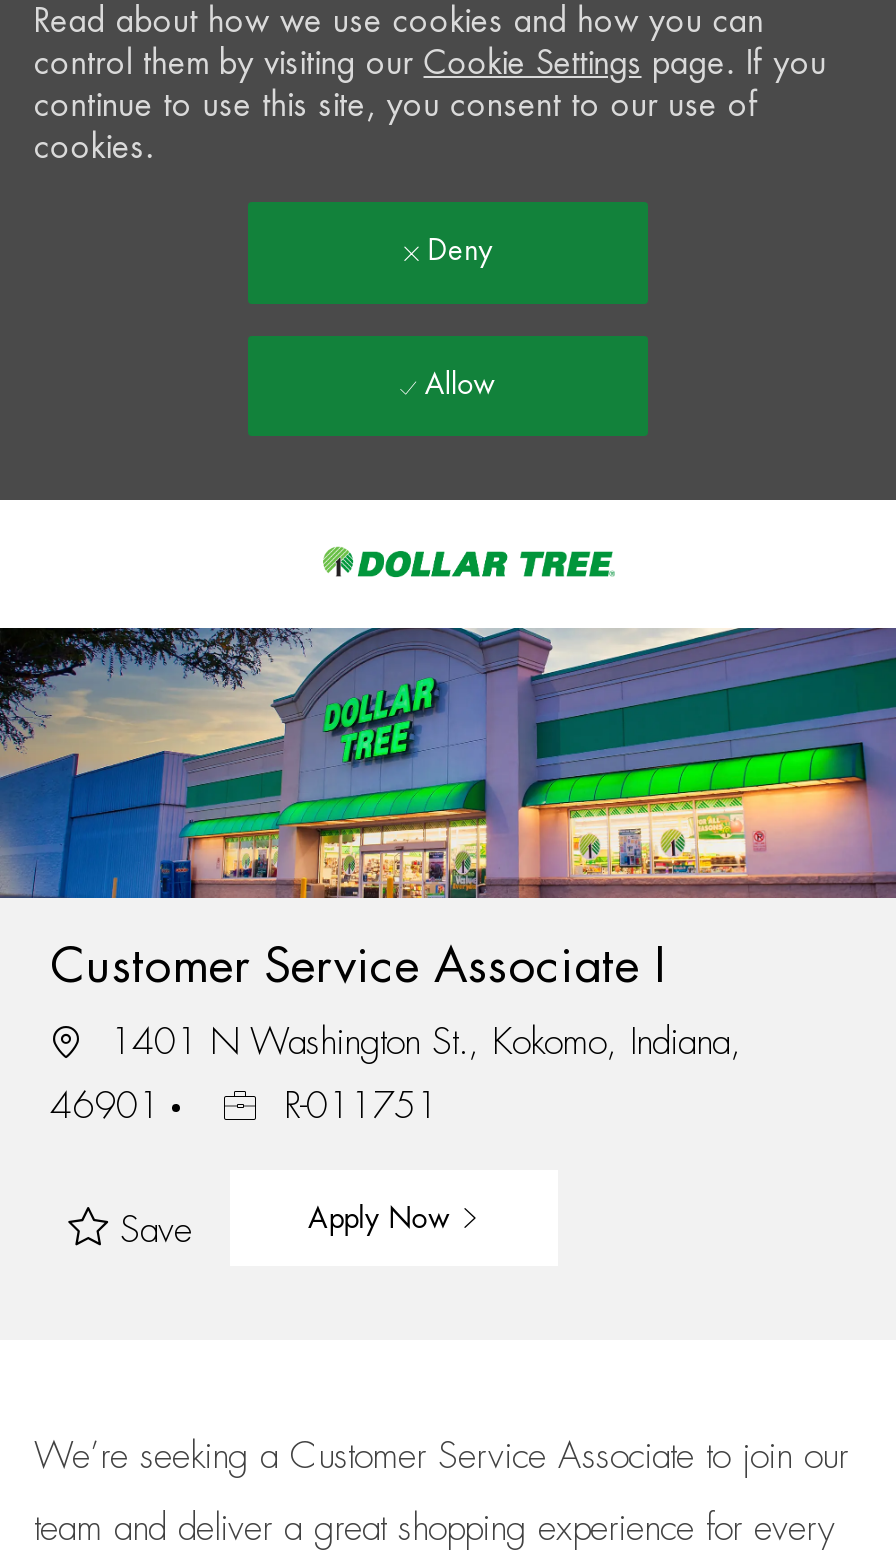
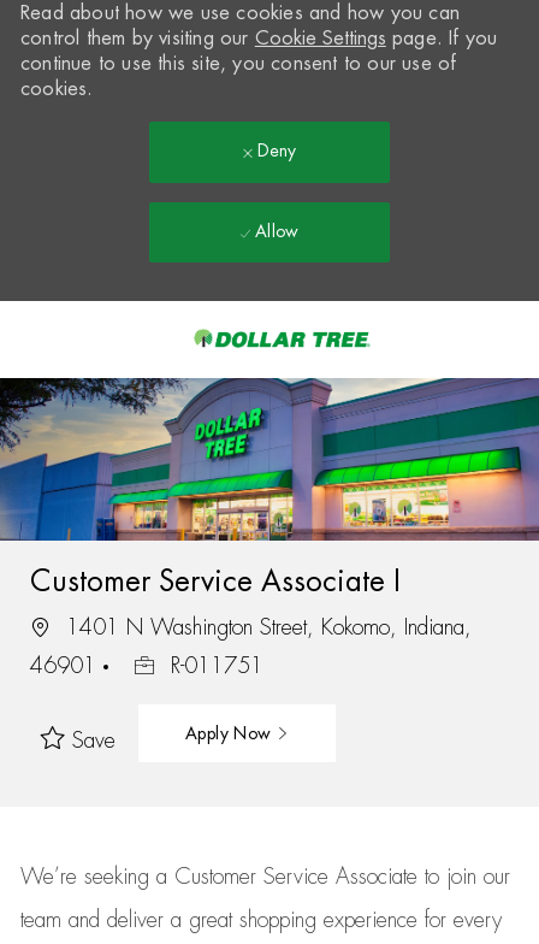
[98,1023,742,1059] 1401 N Washington St., Kokomo, Indiana, -> [59,616,472,638] 1401 N Washington Street, Kokomo, Indiana,

